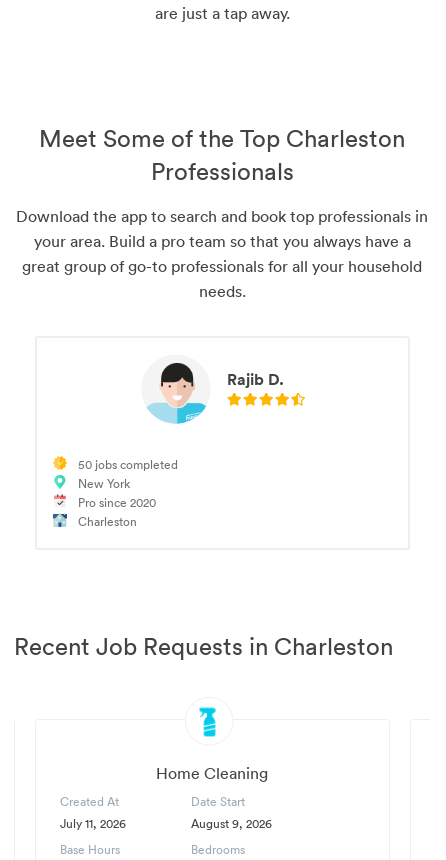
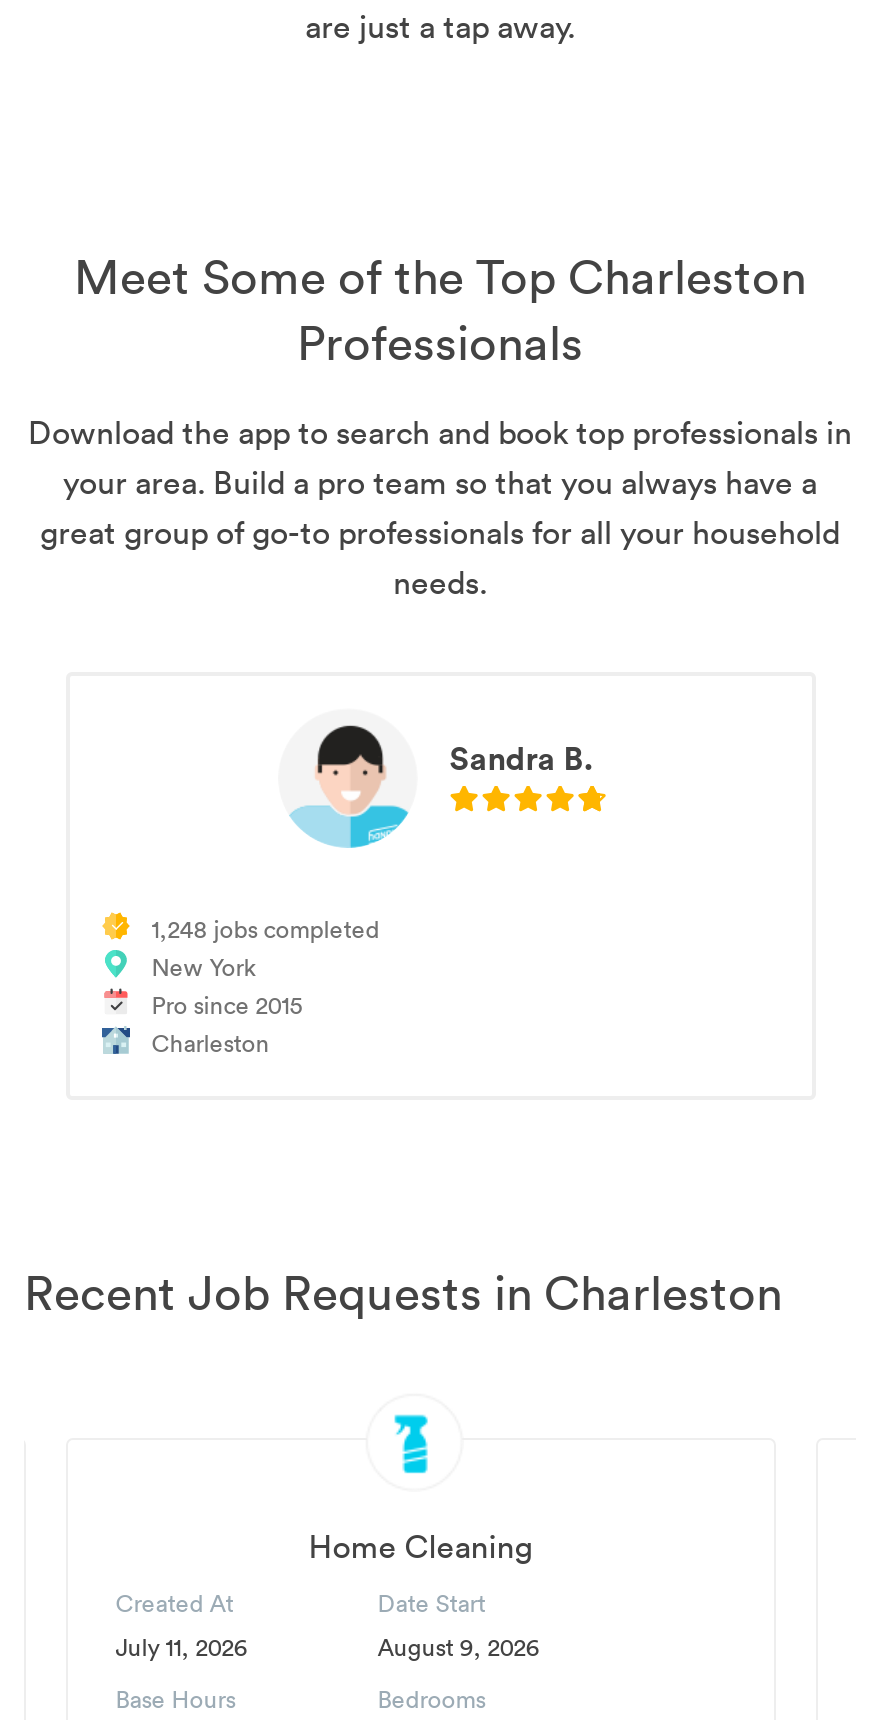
[227,369,284,390] Rajib D. -> [450,738,594,780] Sandra B.
[78,456,178,473] 50 jobs completed -> [152,912,380,946] 1,248 jobs completed
[78,494,156,511] Pro since 2020 -> [152,988,304,1022] Pro since 2015

